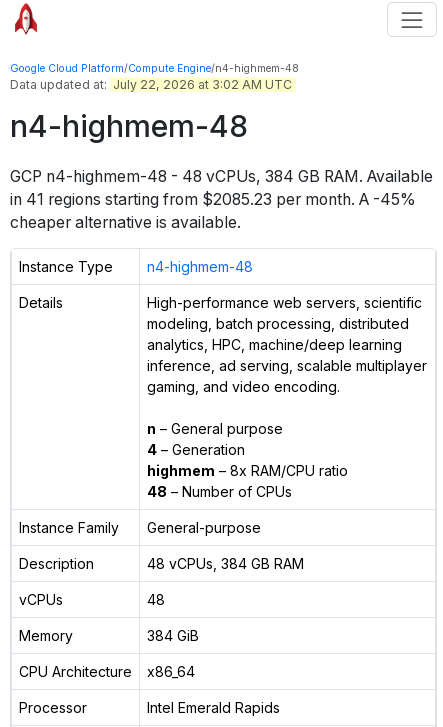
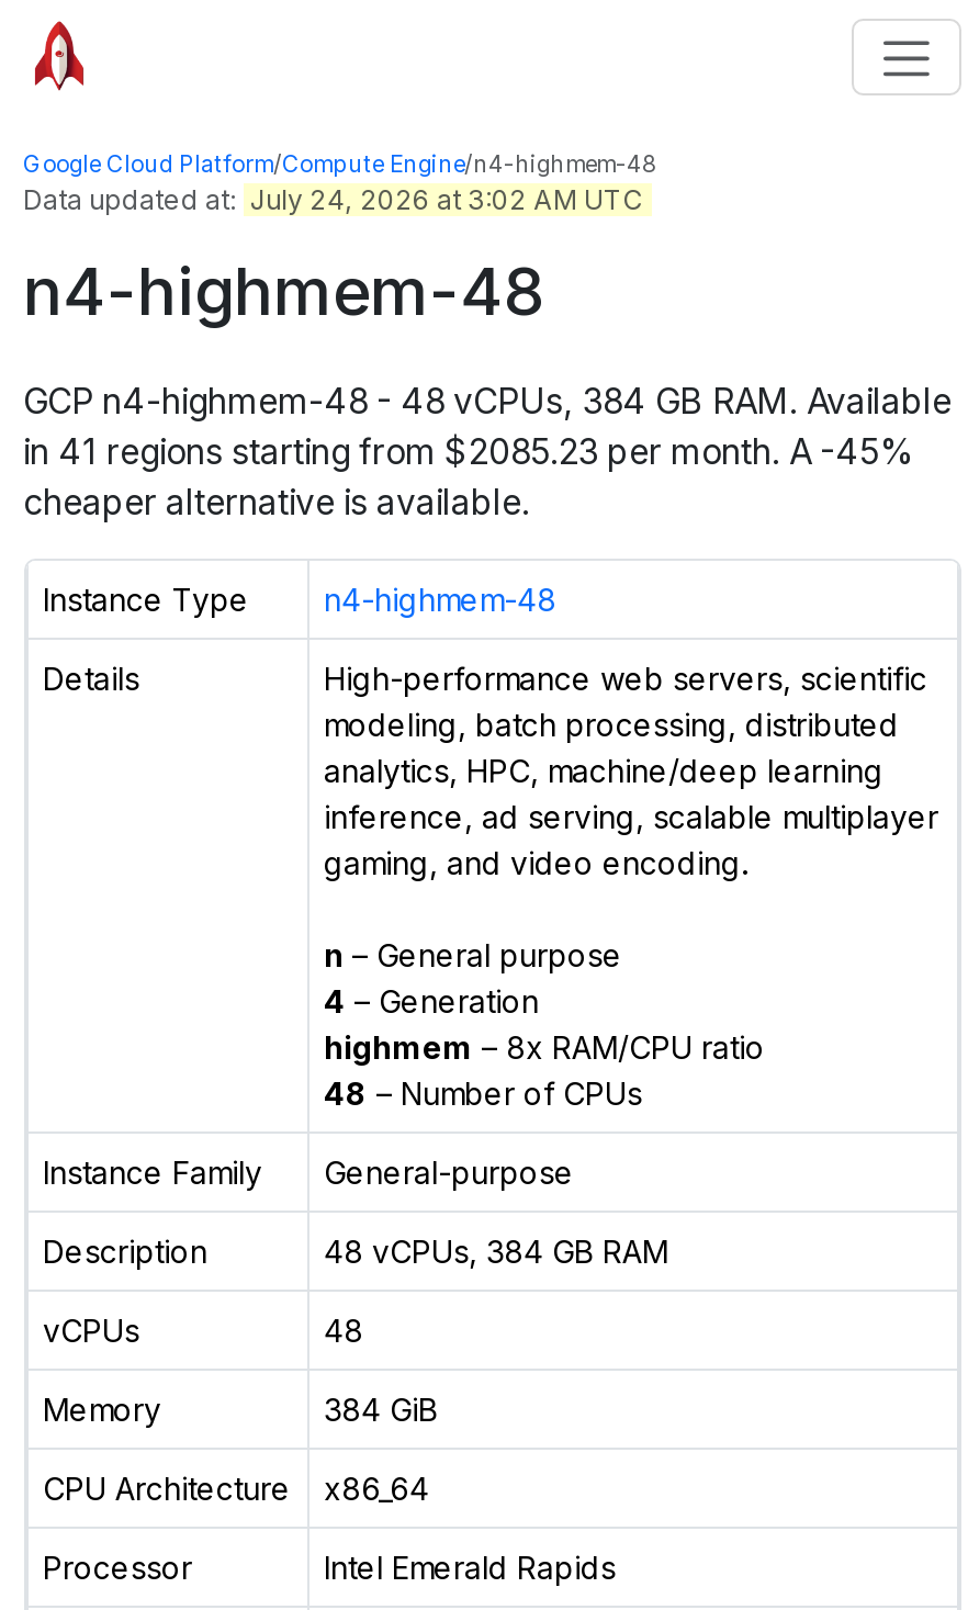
[9,77,292,92] Data updated at: July 22, 2026 at 3:02 AM UTC -> [23,183,643,216] Data updated at: July 24, 2026 at 3:02 AM UTC

